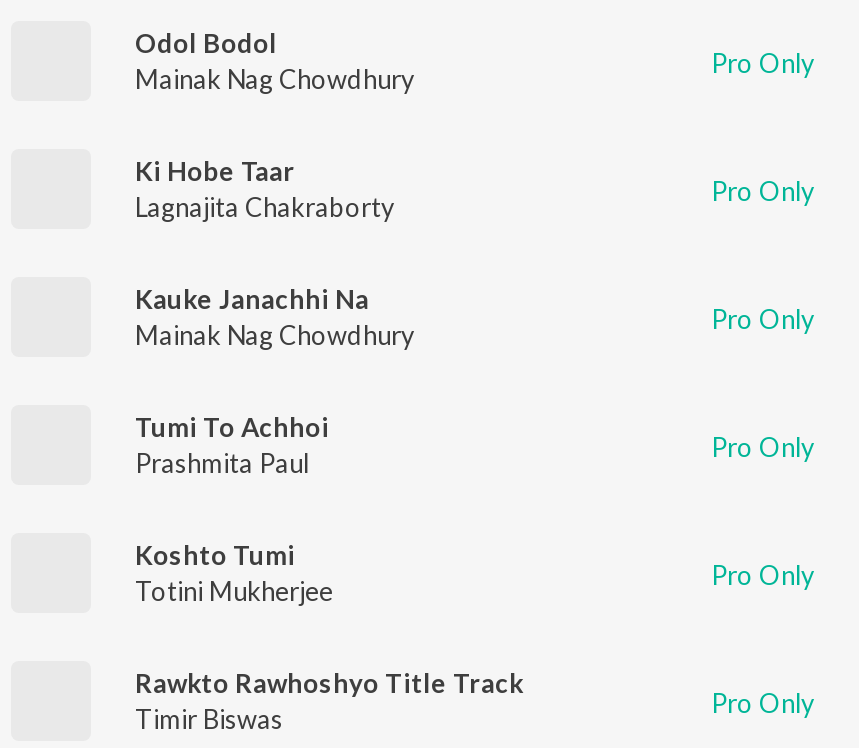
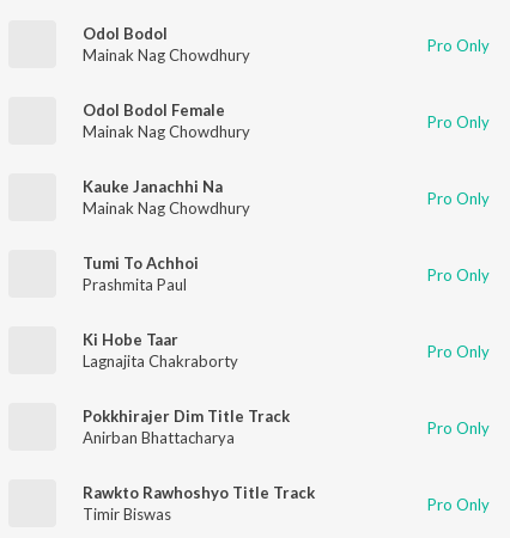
none -> [83,100,250,140] Odol Bodol Female | Mainak Nag Chowdhury
moved [135,154,395,222] -> [83,329,238,370]: Ki Hobe Taar | Lagnajita Chakraborty
[135,538,333,606] Koshto Tumi | Totini Mukherjee -> [83,341,490,447] Pro Only | Pokkhirajer Dim Title Track | Anirban Bhattacharya

